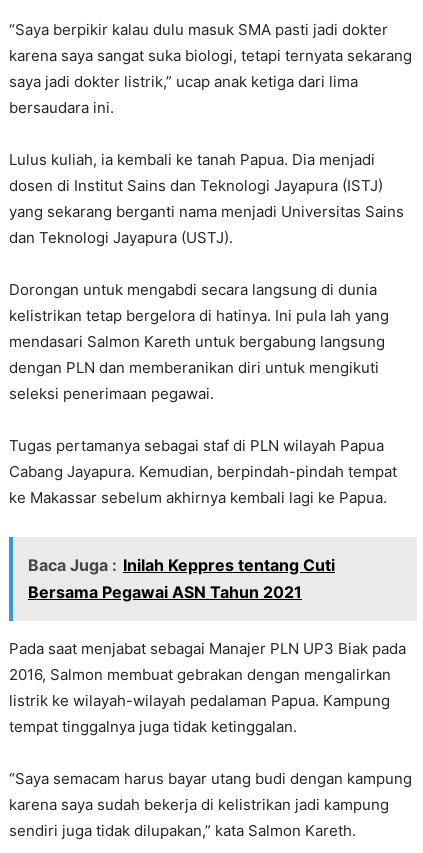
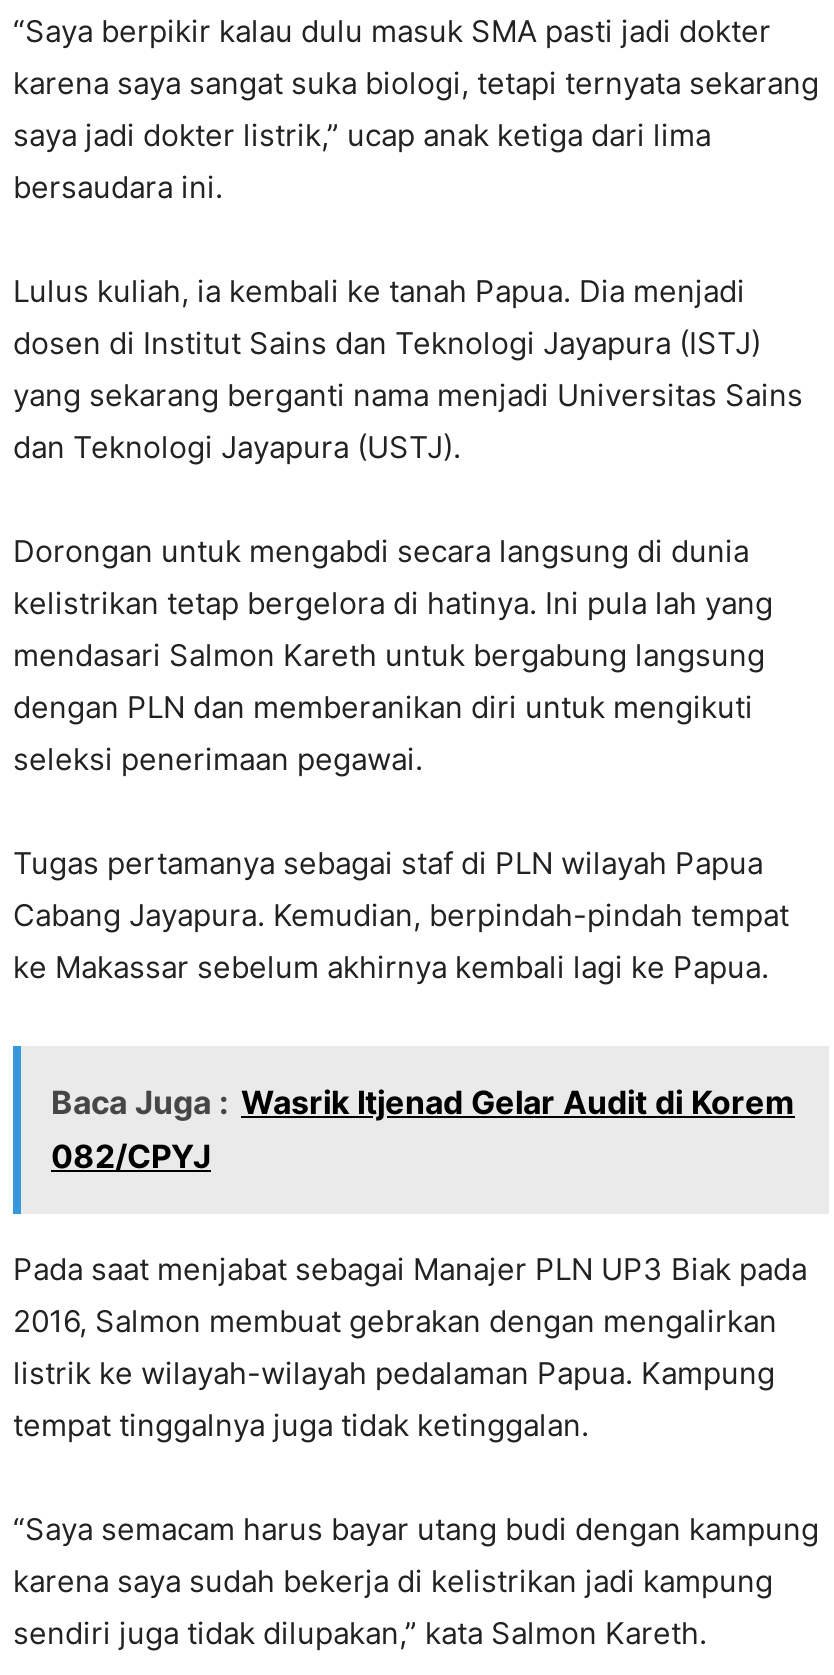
[28,555,335,602] Baca Juga : Inilah Keppres tentang Cuti | Bersama Pegawai ASN Tahun 2021 -> [51,1082,795,1176] Baca Juga : Wasrik Itjenad Gelar Audit di Korem | 082/CPYJ

